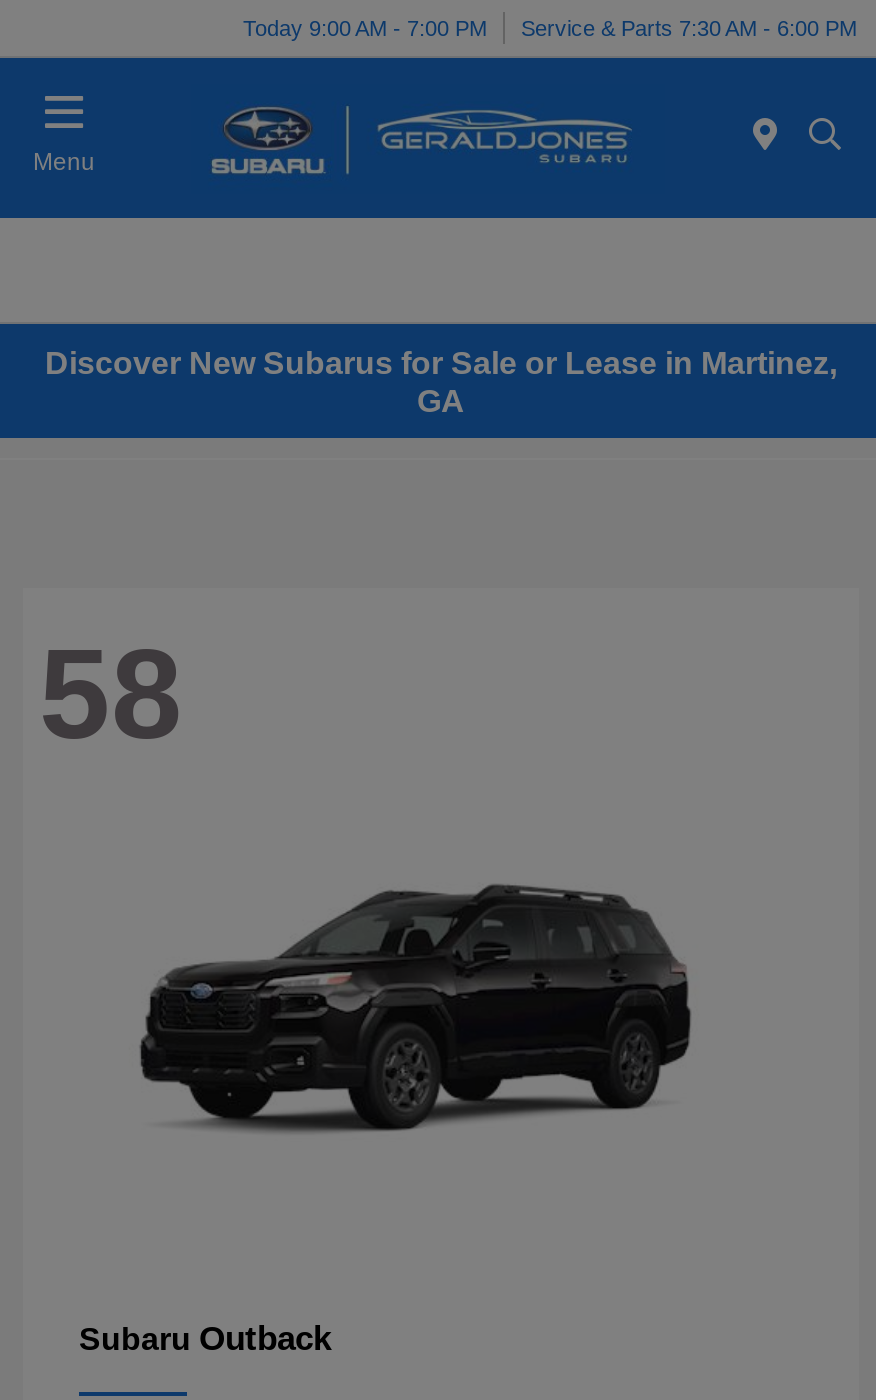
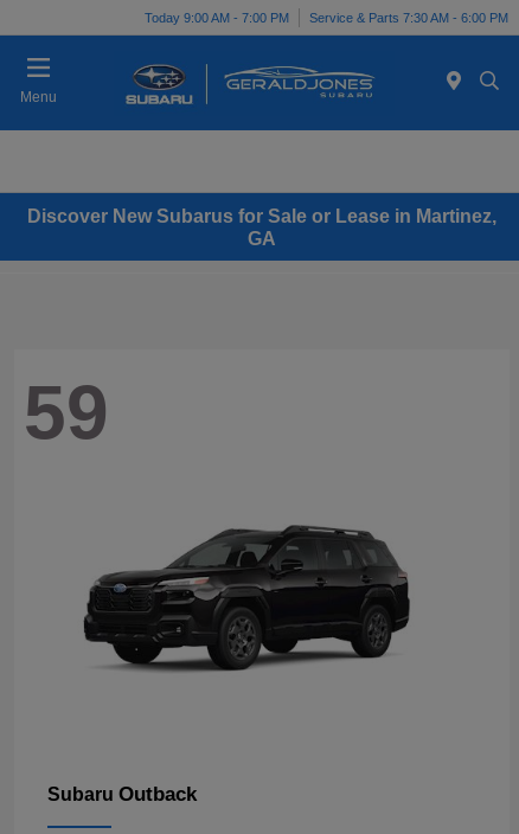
[39,621,183,765] 58 -> [24,369,109,455] 59

